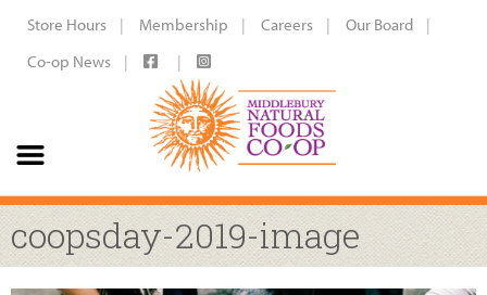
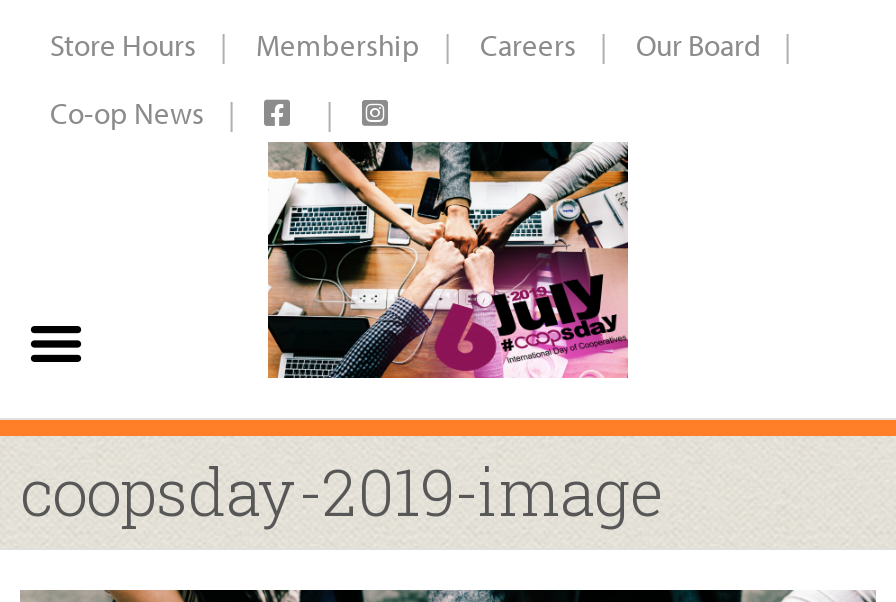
[146,77,340,174] [image] -> [266,140,630,380] [image]

